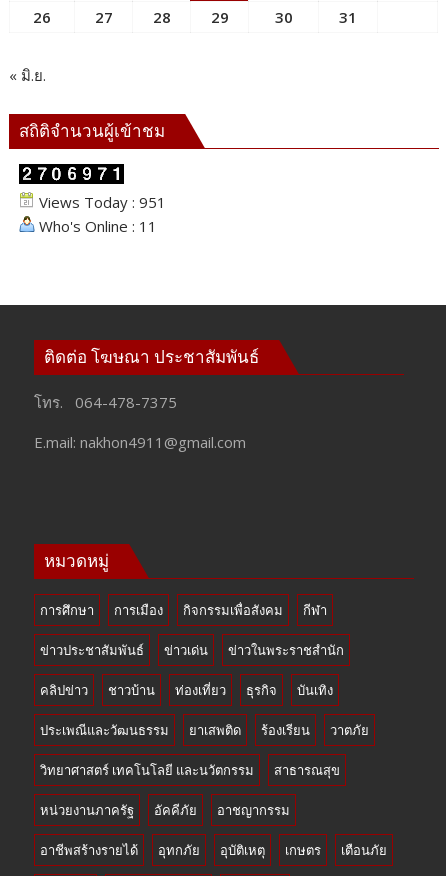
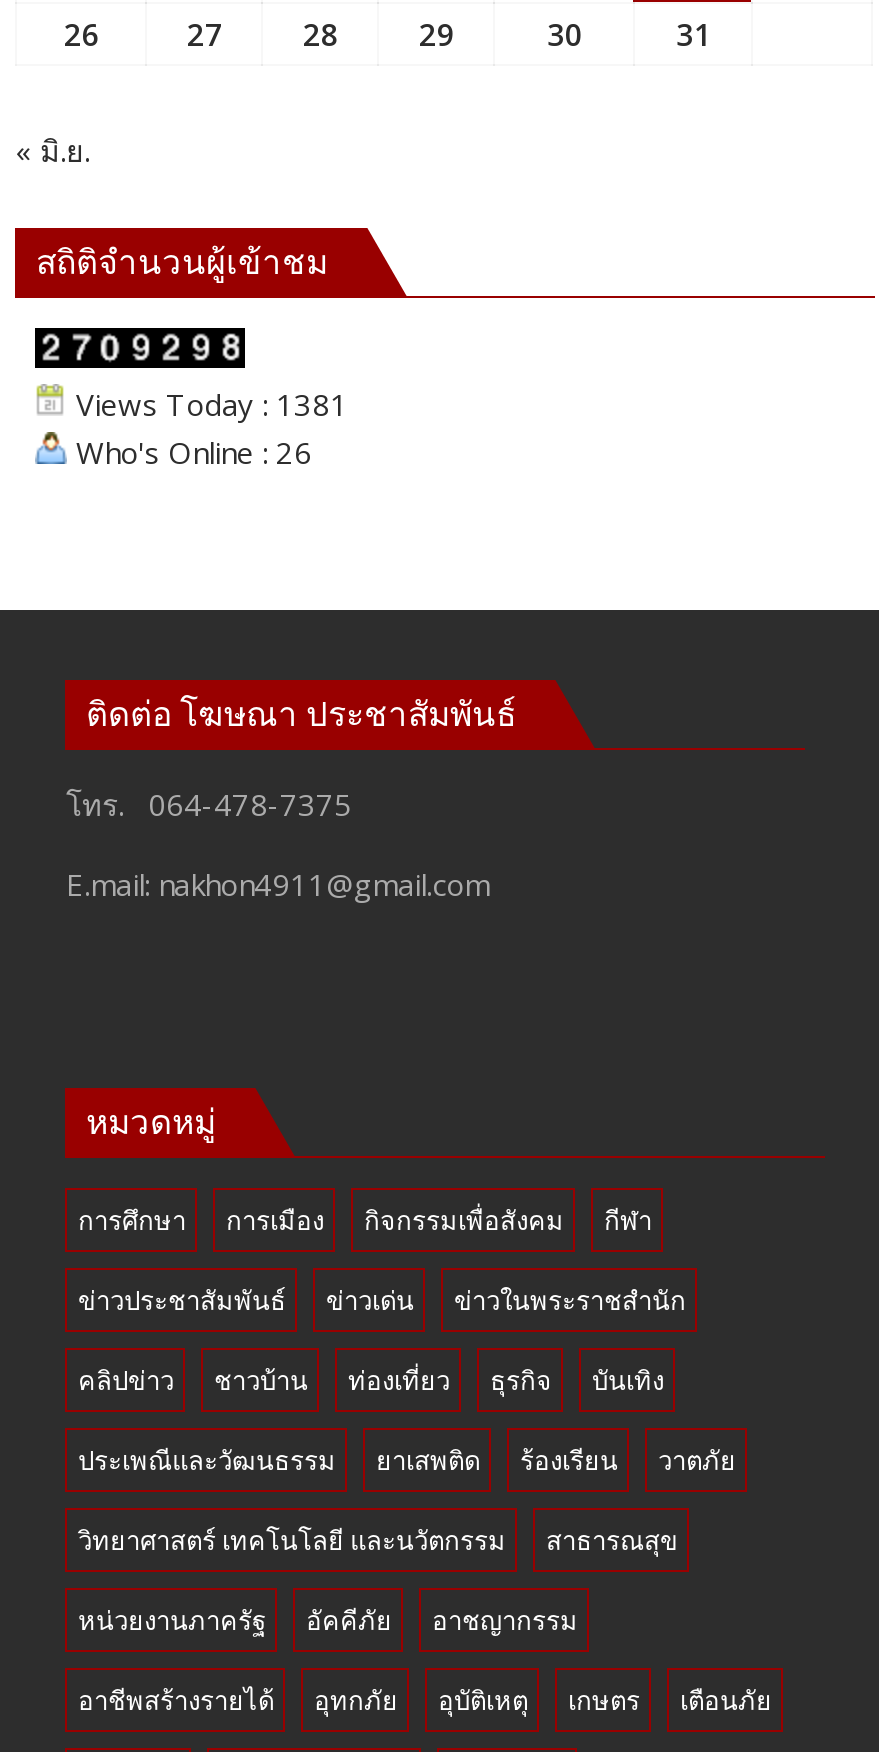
[35,192,166,212] Views Today : 951 -> [68,384,348,424] Views Today : 1381
[35,216,157,236] Who's Online : 11 -> [68,432,312,472] Who's Online : 26

